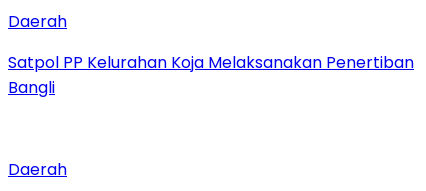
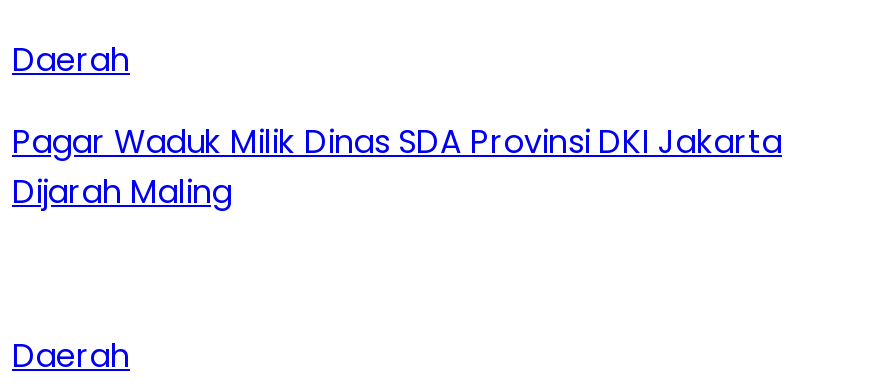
[8,51,414,99] Satpol PP Kelurahan Koja Melaksanakan Penertiban | Bangli -> [12,119,782,215] Pagar Waduk Milik Dinas SDA Provinsi DKI Jakarta | Dijarah Maling

